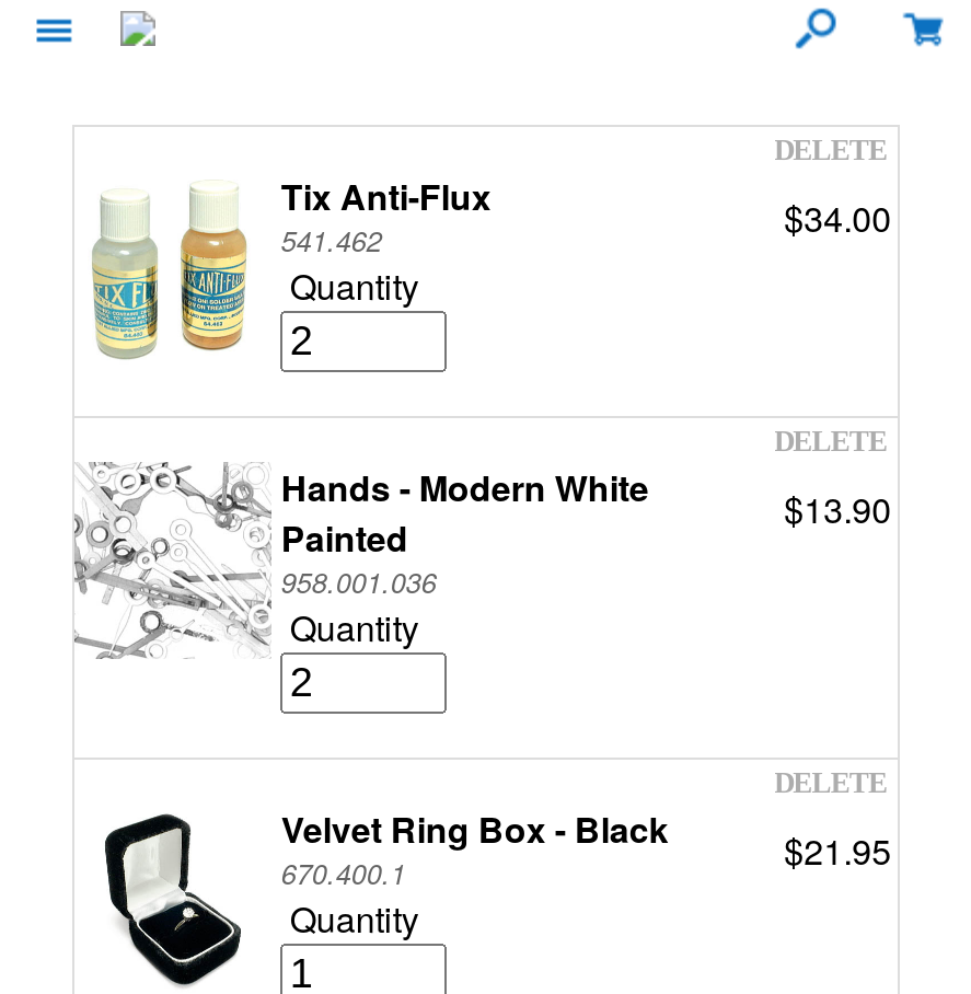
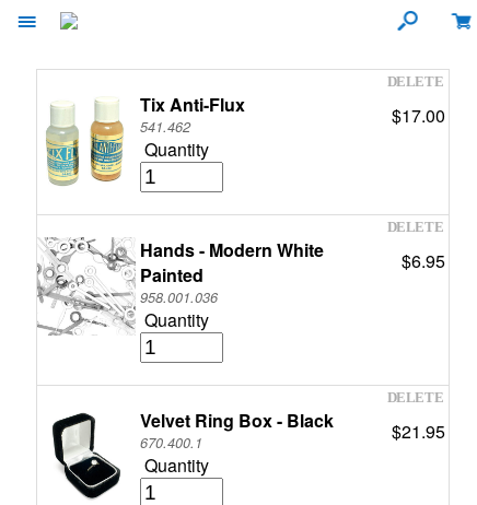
[784,192,891,243] $34.00 -> [392,103,445,128] $17.00
[784,483,891,534] $13.90 -> [402,248,445,273] $6.95

